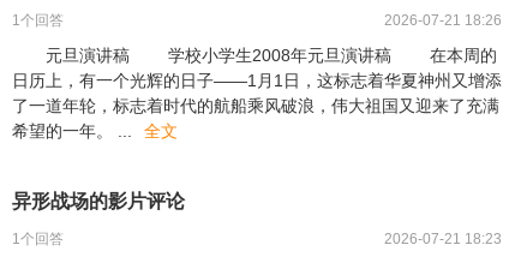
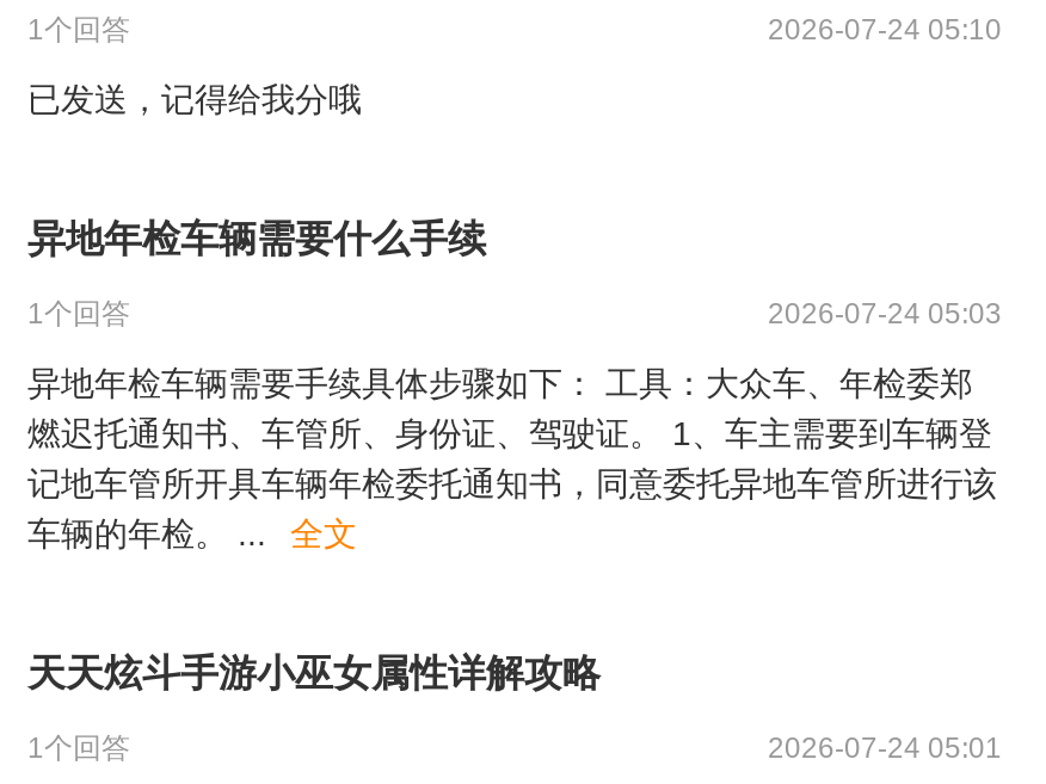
[12,12,502,141] 2026-07-21 18:26 | 元旦演讲稿 学校小学生2008年元旦演讲稿 在本周的 | 日历上，有一个光辉的日子——1月1日，这标志着华夏神州又增添 | 了一道年轮，标志着时代的航船乘风破浪，伟大祖国又迎来了充满 | 希望的一年。... -> [27,13,1002,552] 2026-07-24 05:10 | 已发送，记得给我分哦 | 异地年检车辆需要什么手续 | 1个回答 | 2026-07-24 05:03 | 异地年检车辆需要手续具体步骤如下： 工具：大众车、年检委郑 | 燃迟托通知书、车管所、身份证、驾驶证。 1、车主需要到车辆登 | 记地车管所开具车辆年检委托通知书，同意委托异地车管所进行该 | 车辆的年检。...
[12,191,185,211] 异形战场的影片评论 -> [27,653,601,693] 天天炫斗手游小巫女属性详解攻略
[384,231,502,247] 2026-07-21 18:23 -> [768,731,1002,765] 2026-07-24 05:01

